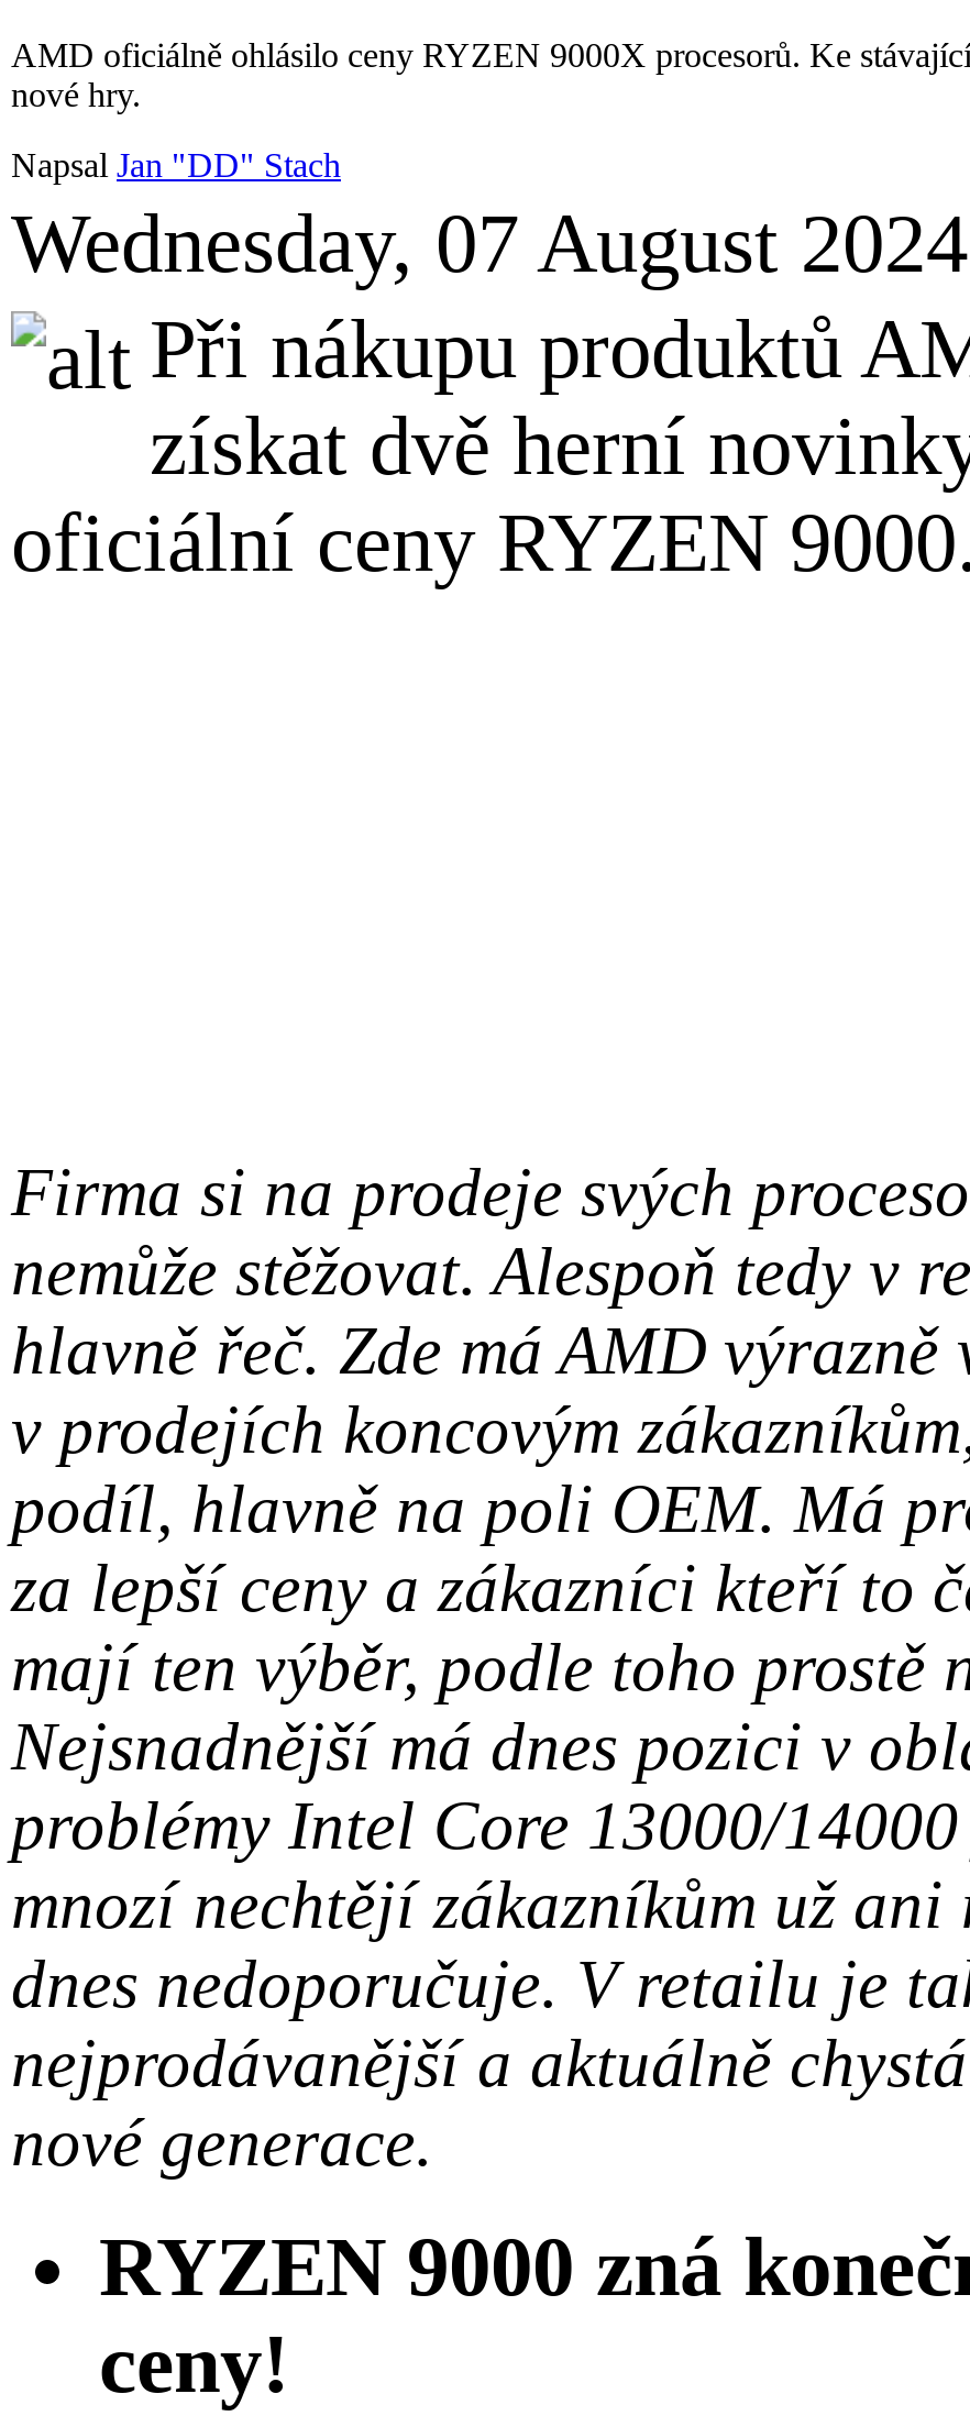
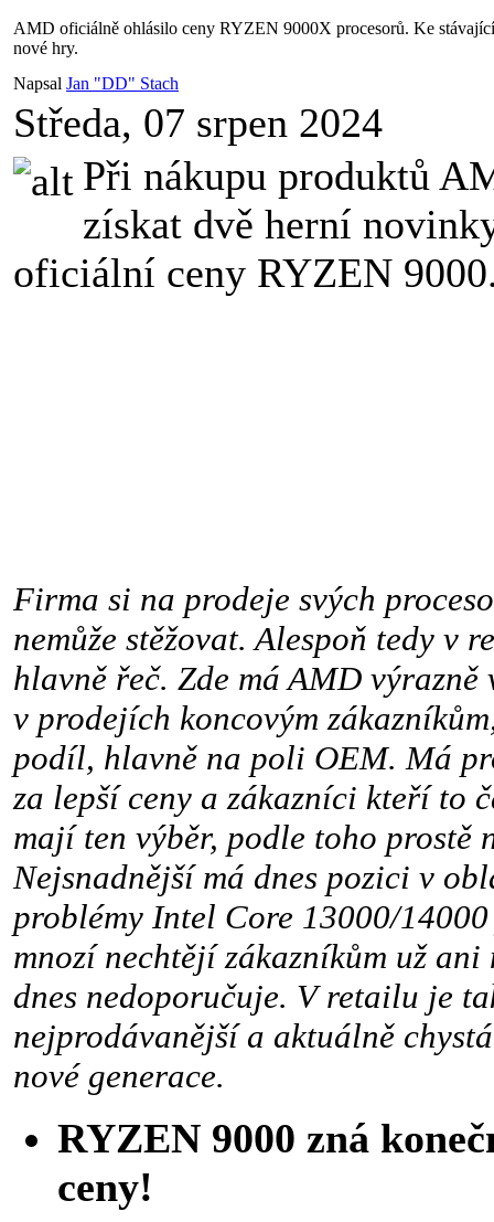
[11,196,968,289] Wednesday, 07 August 2024 -> [13,99,383,145] Středa, 07 srpen 2024

